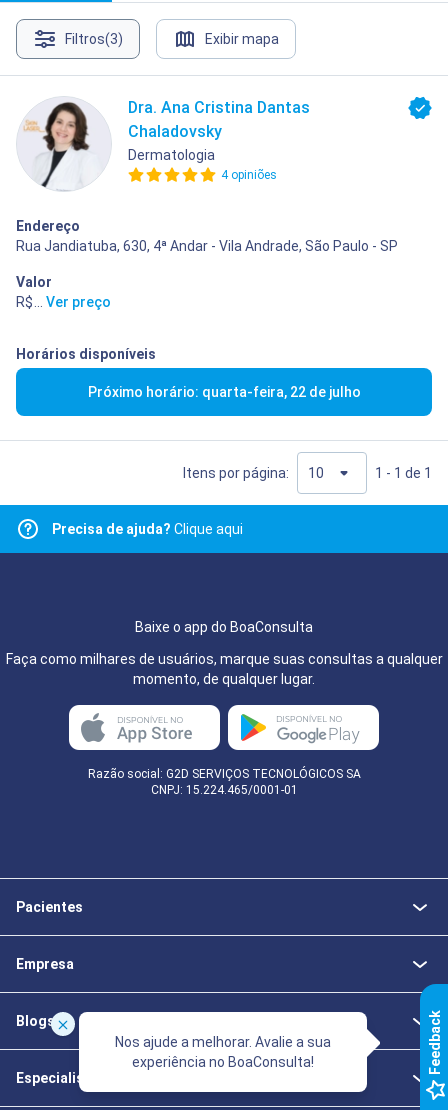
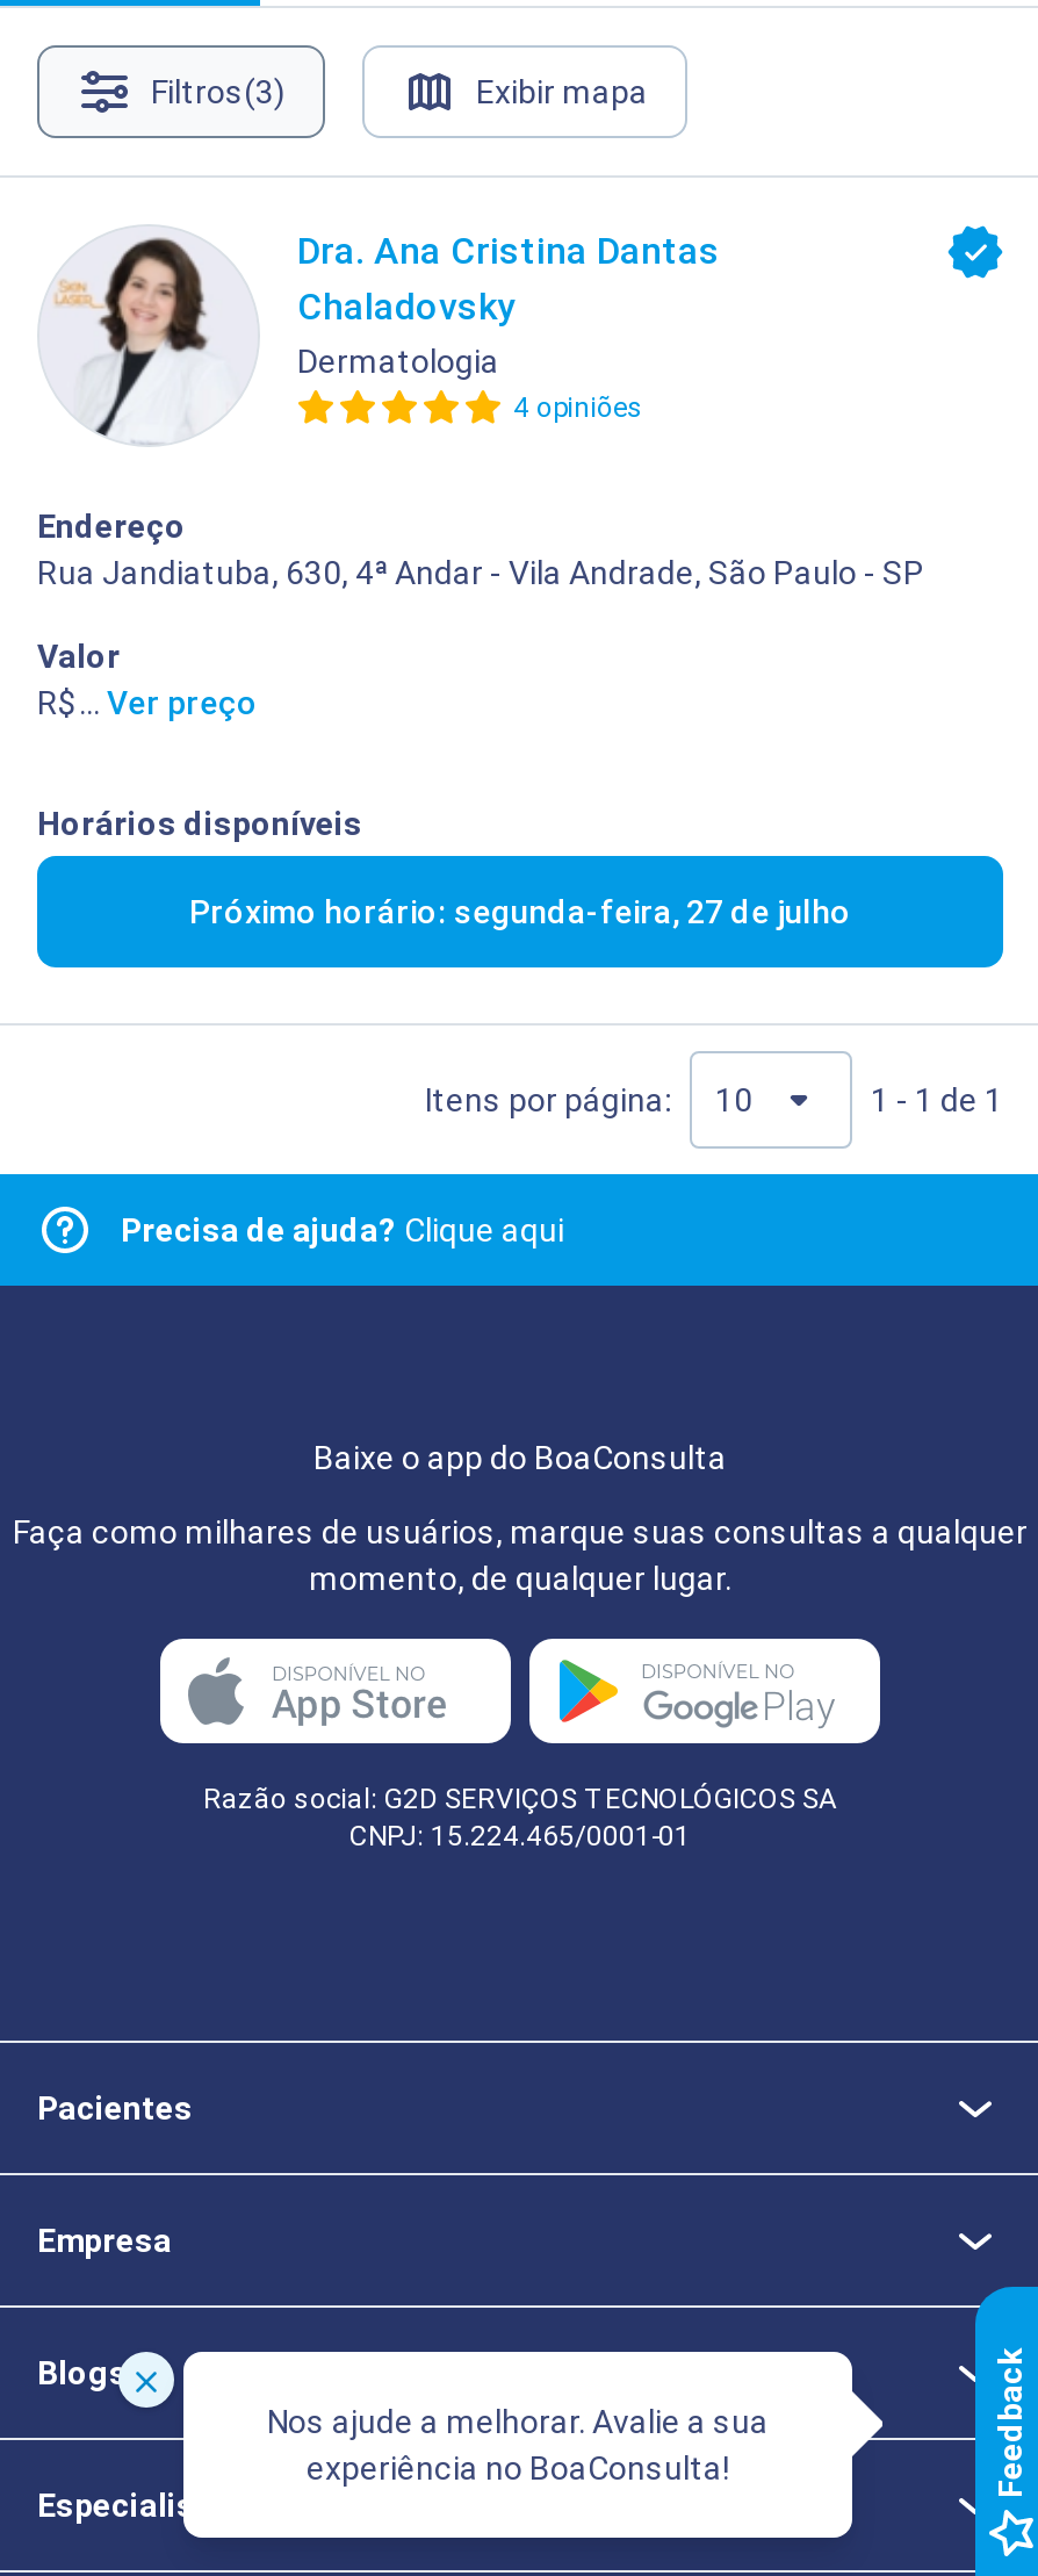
[87,384,360,400] Próximo horário: quarta-feira, 22 de julho -> [189,893,851,930] Próximo horário: segunda-feira, 27 de julho

